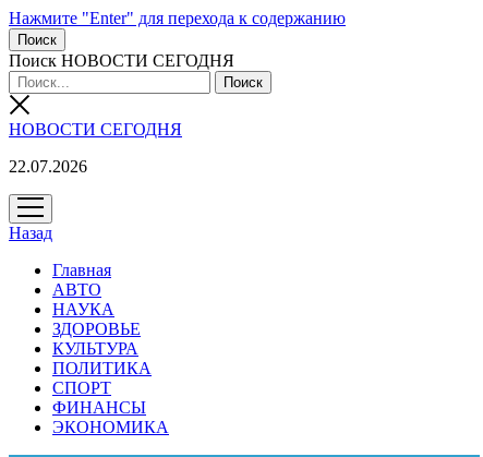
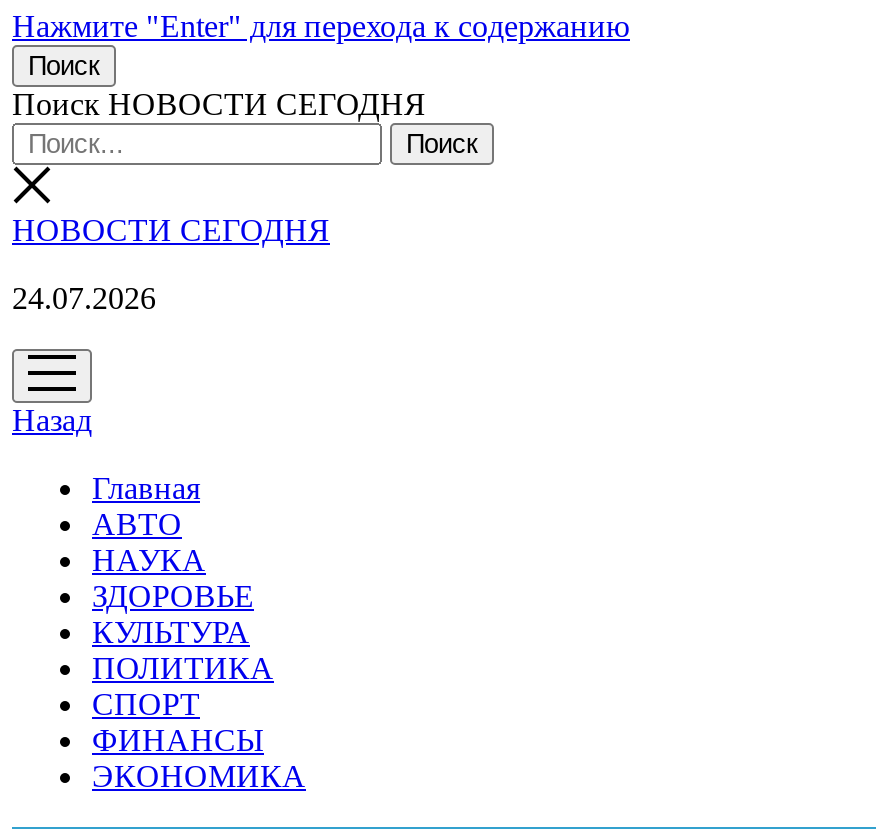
[9,157,87,176] 22.07.2026 -> [12,281,156,315] 24.07.2026

